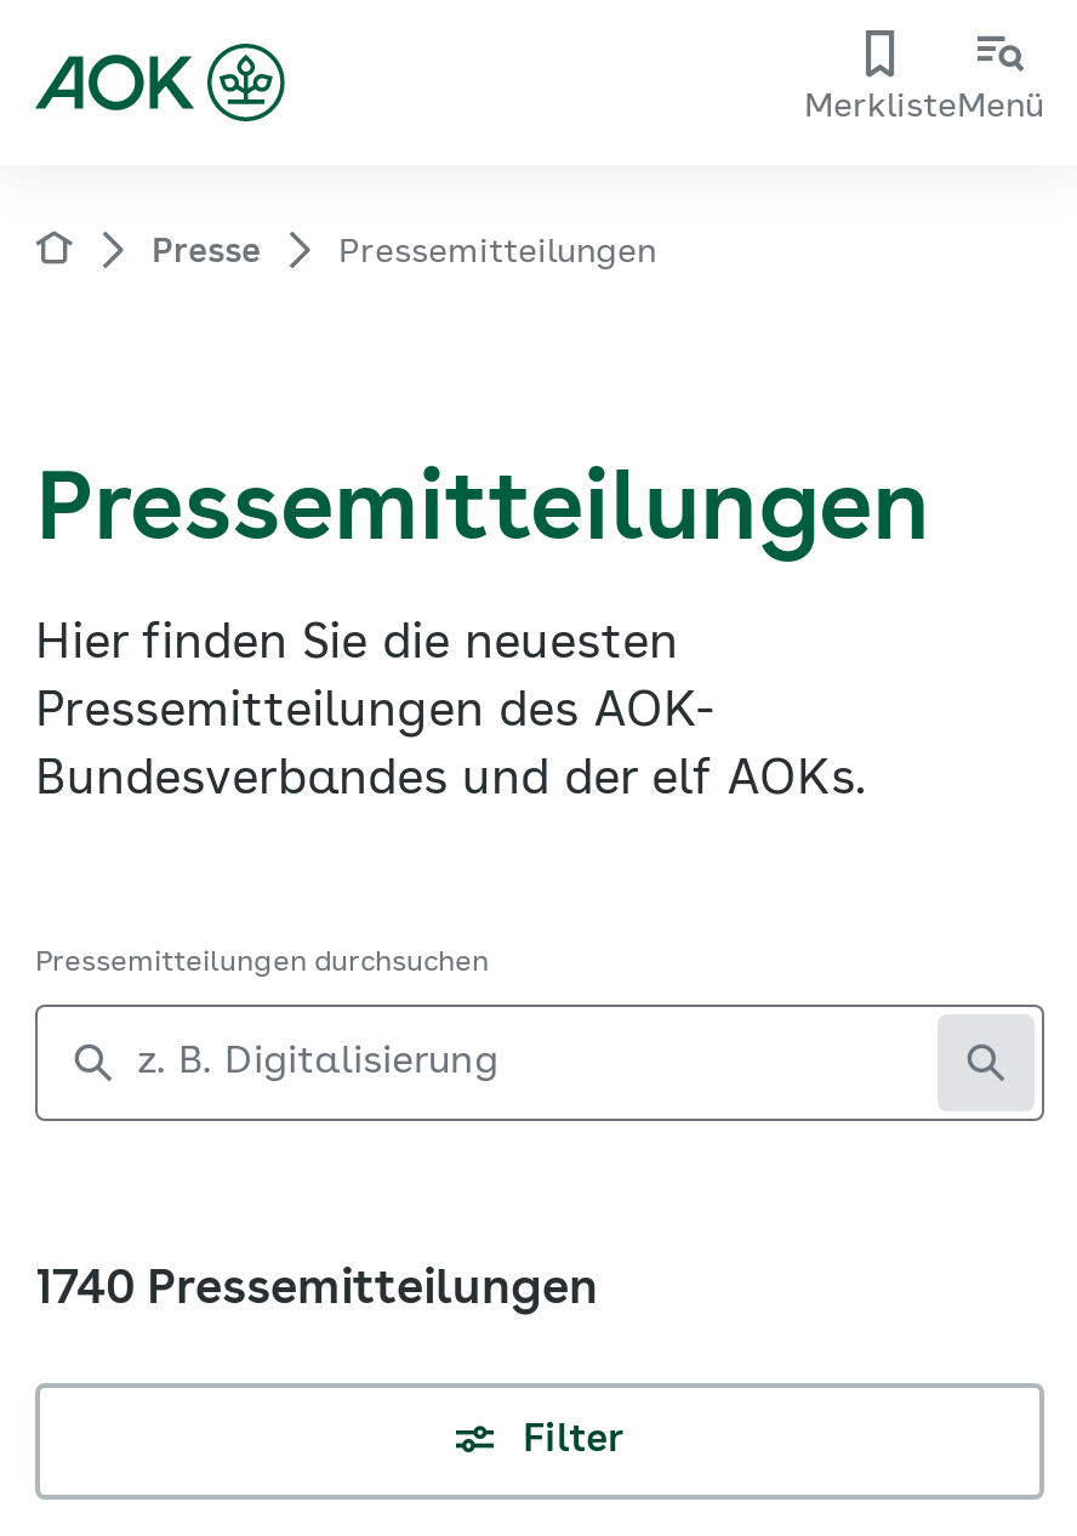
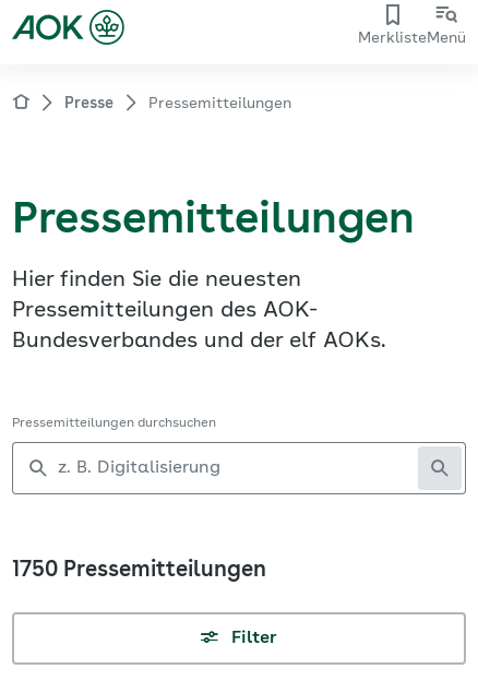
[35,1267,598,1315] 1740 Pressemitteilungen -> [12,560,266,582] 1750 Pressemitteilungen

